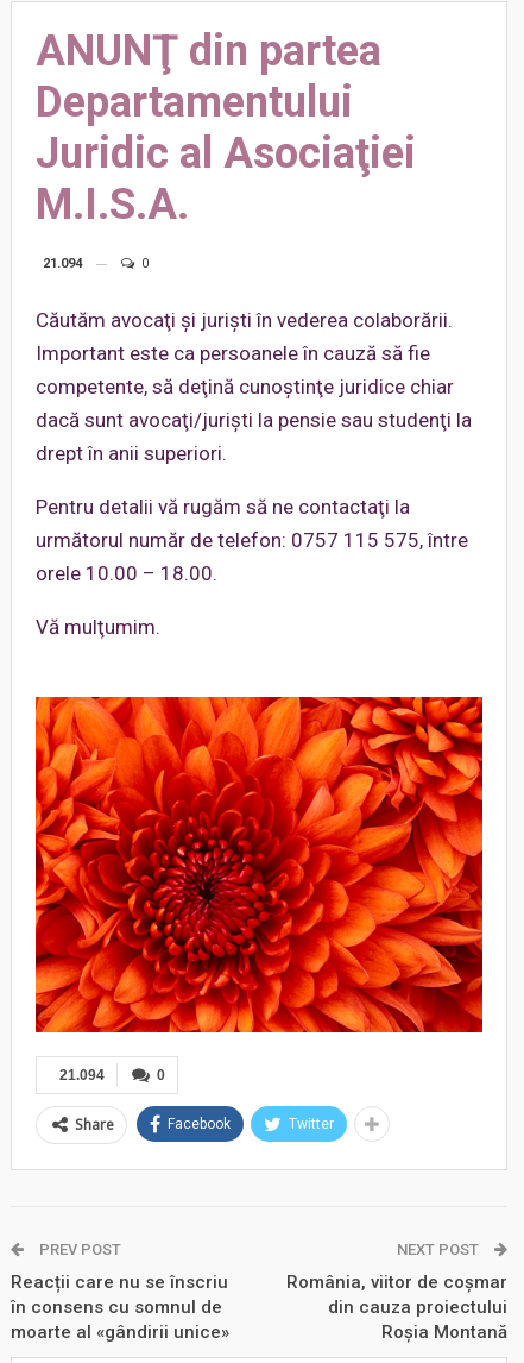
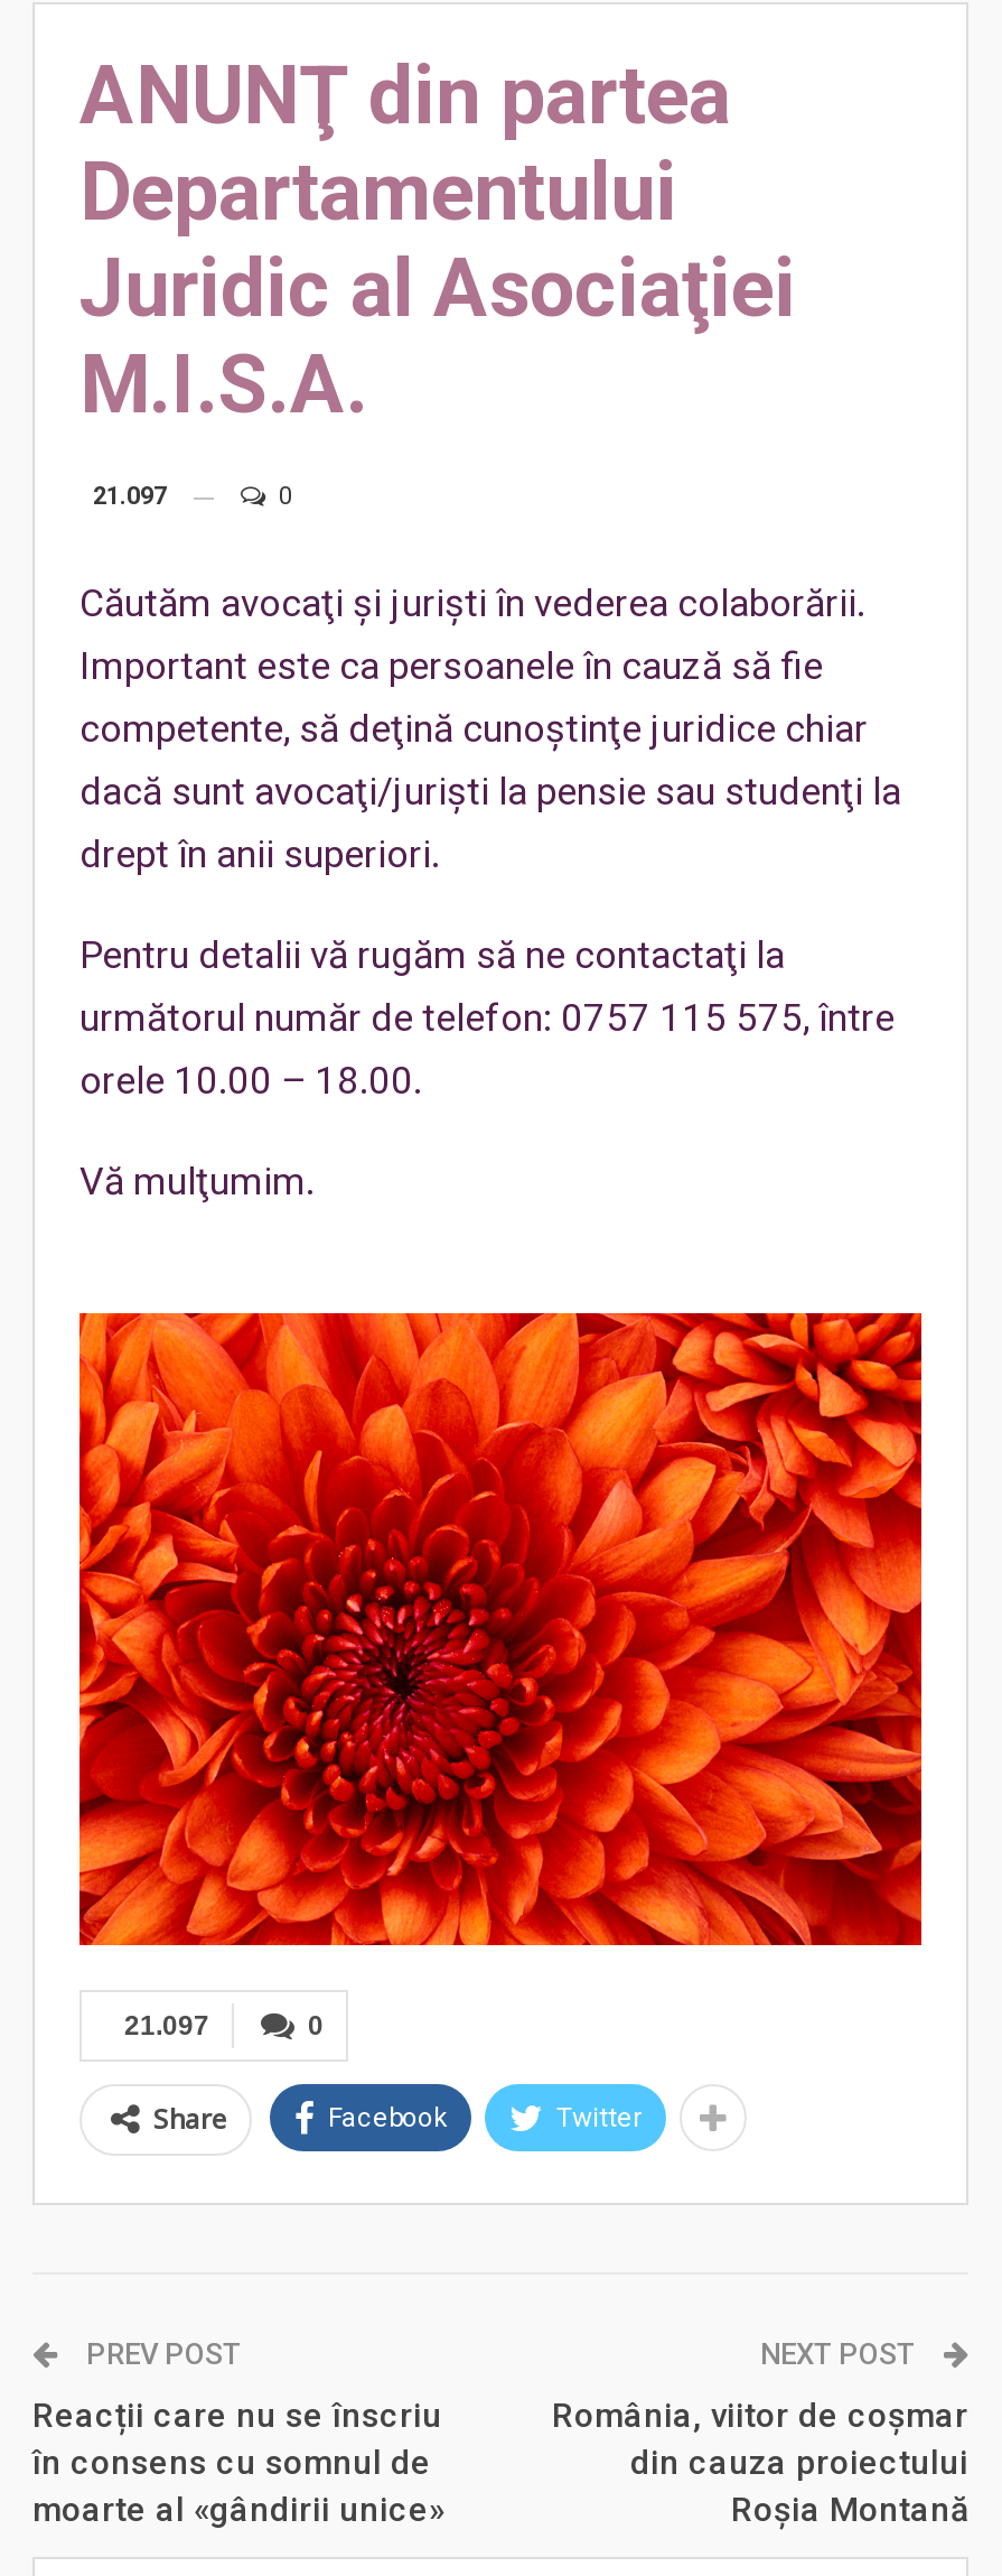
[39,256,82,271] 21.094 -> [86,482,167,511] 21.097
[59,1067,105,1084] 21.094 -> [124,2010,209,2042] 21.097

